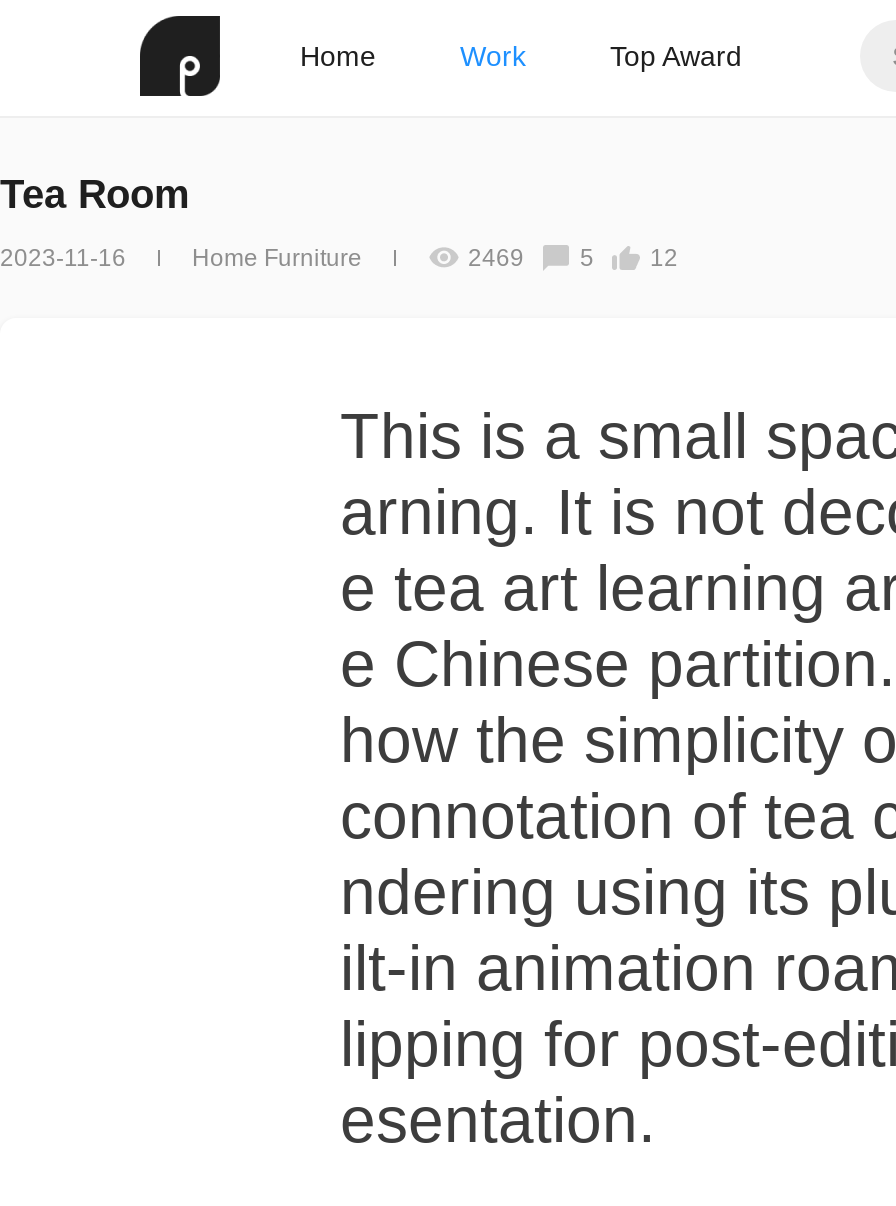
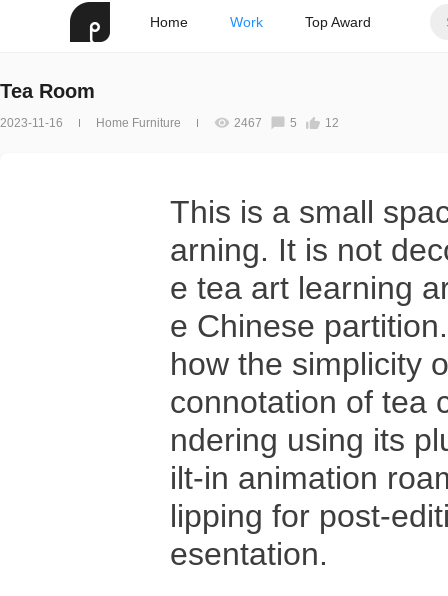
[468,244,678,272] 2469 5 12 -> [234,116,339,130] 2467 5 12

